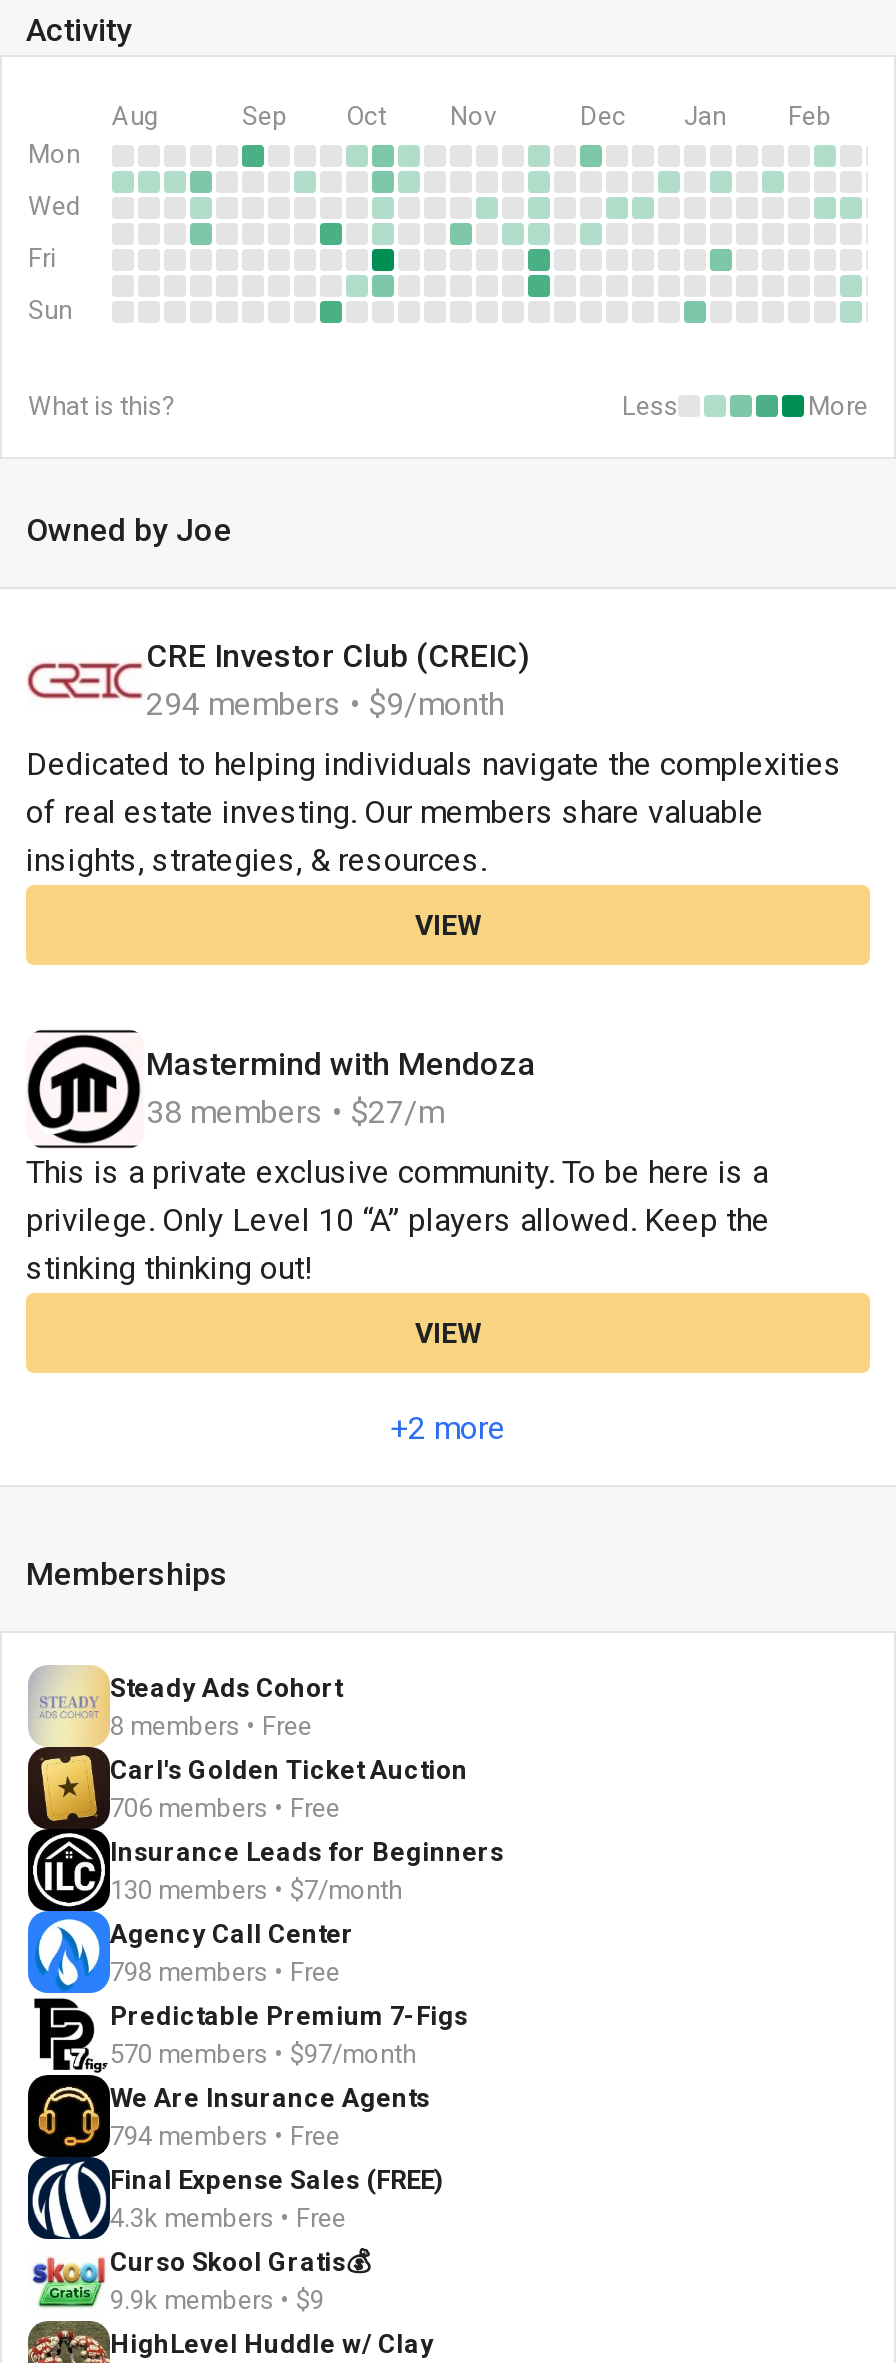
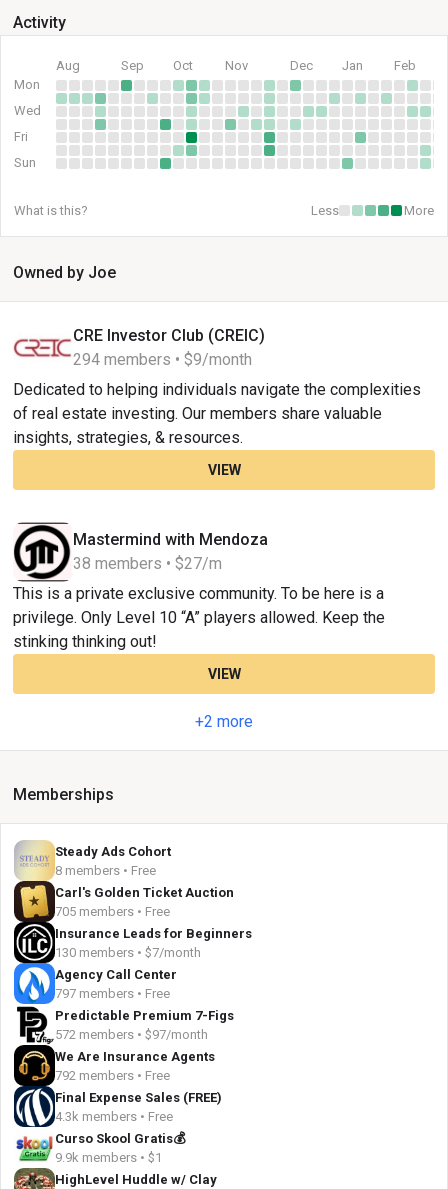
[110,1793,340,1823] 706 members • Free -> [55,904,170,919] 705 members • Free
[110,1957,340,1987] 798 members • Free -> [55,986,170,1001] 797 members • Free
[110,2039,416,2069] 570 members • $97/month -> [55,1027,208,1042] 572 members • $97/month
[110,2121,340,2151] 794 members • Free -> [55,1068,170,1083] 792 members • Free
[110,2285,324,2315] 9.9k members • $9 -> [55,1150,162,1165] 9.9k members • $1

